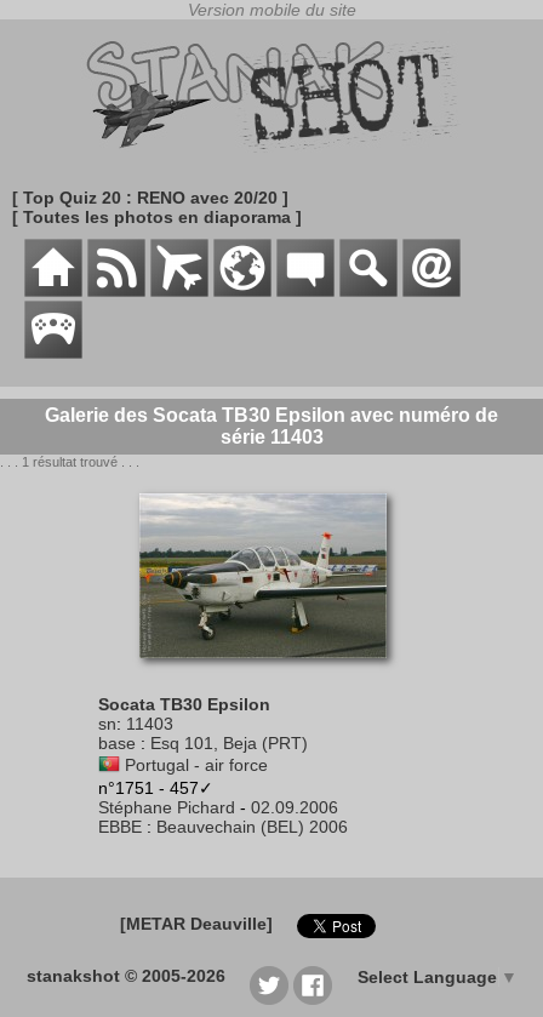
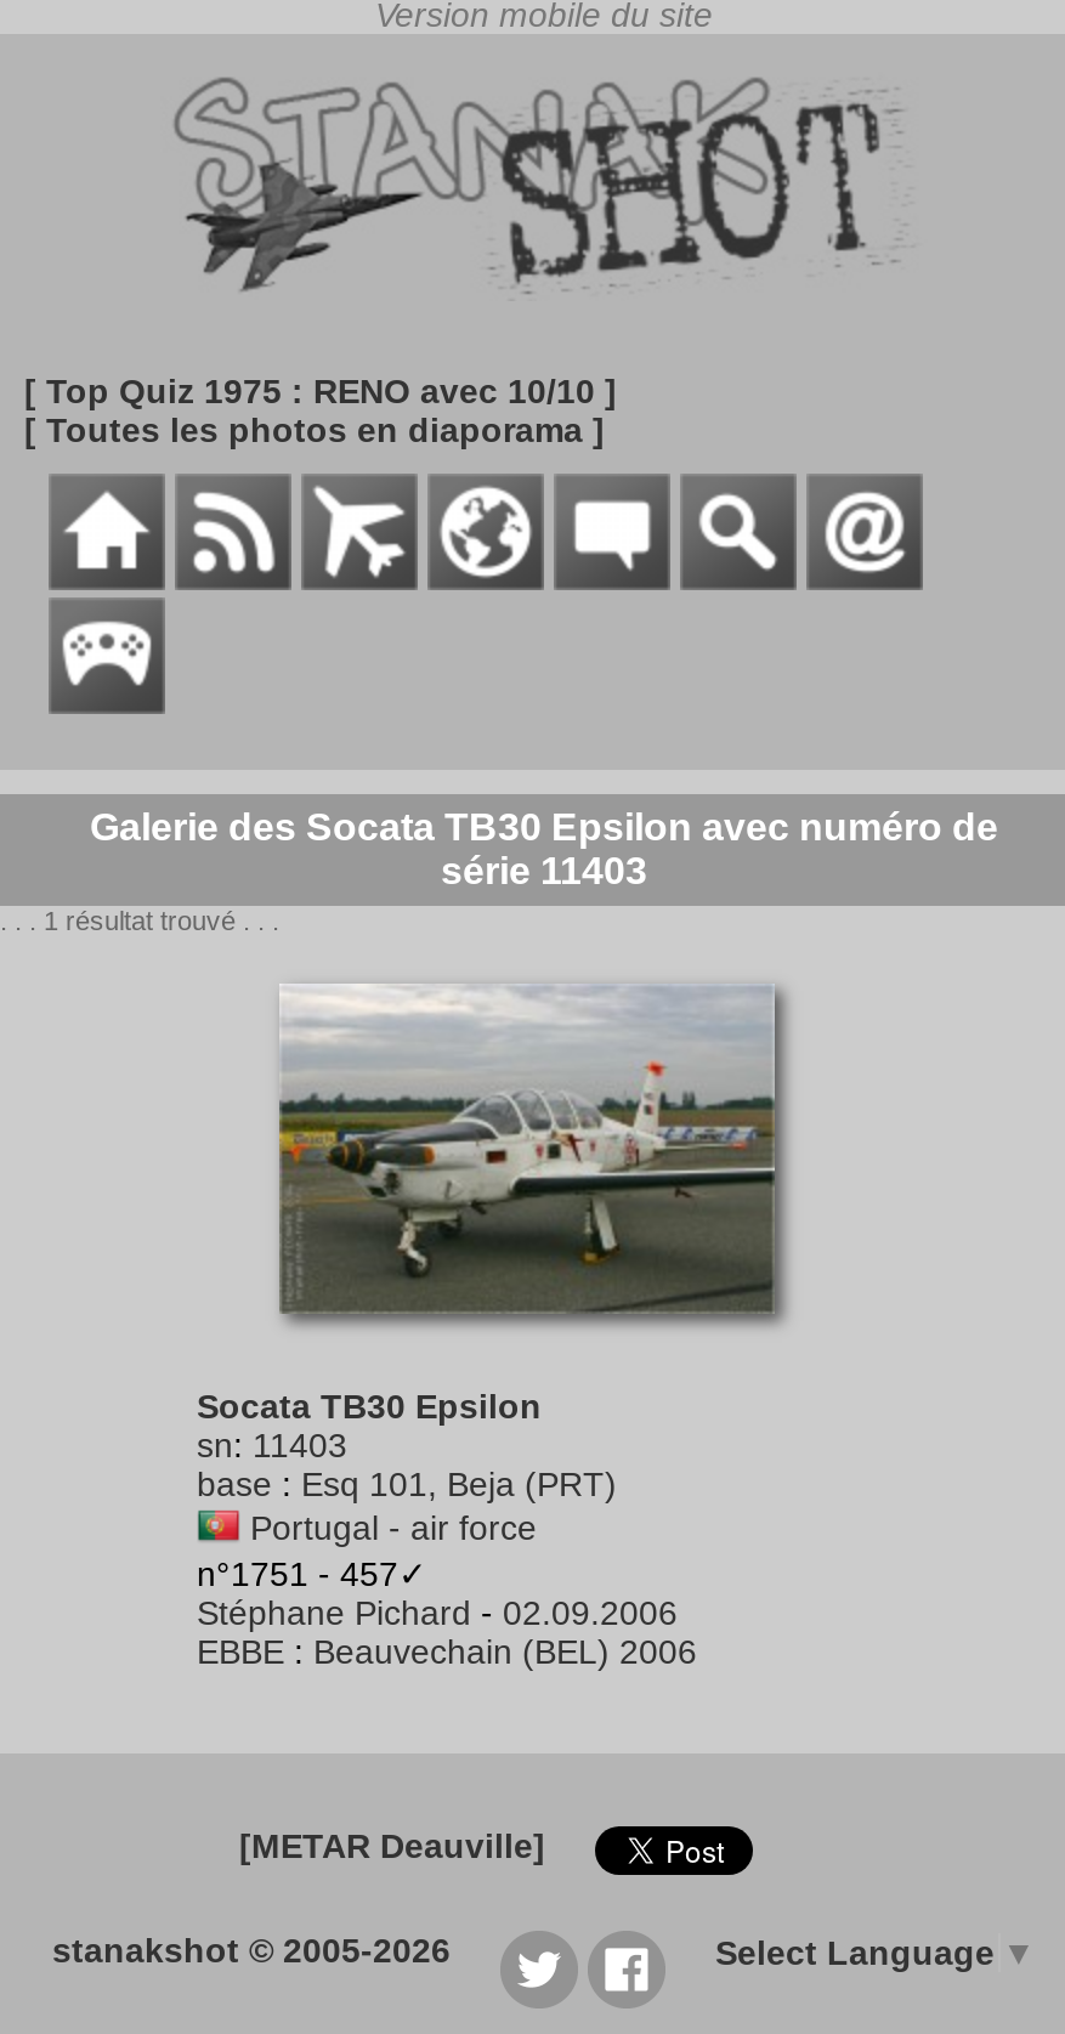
[12,188,288,207] [ Top Quiz 20 : RENO avec 20/20 ] -> [24,372,617,410] [ Top Quiz 1975 : RENO avec 10/10 ]

